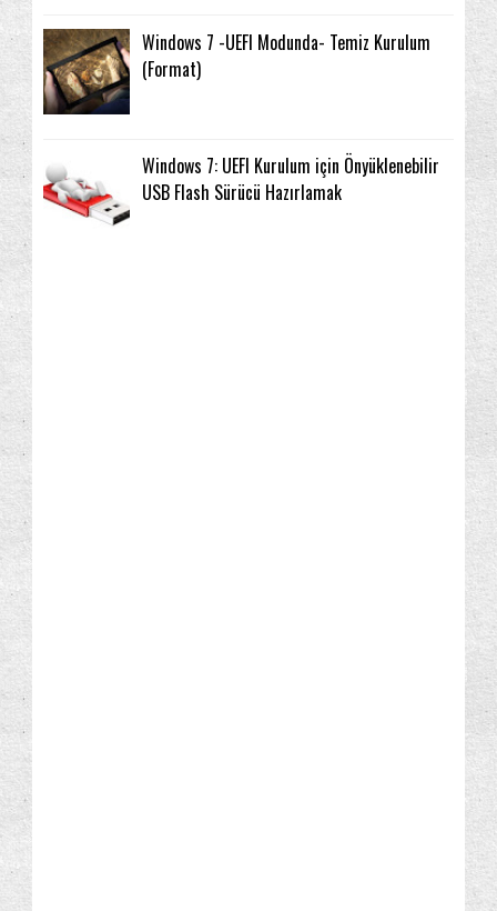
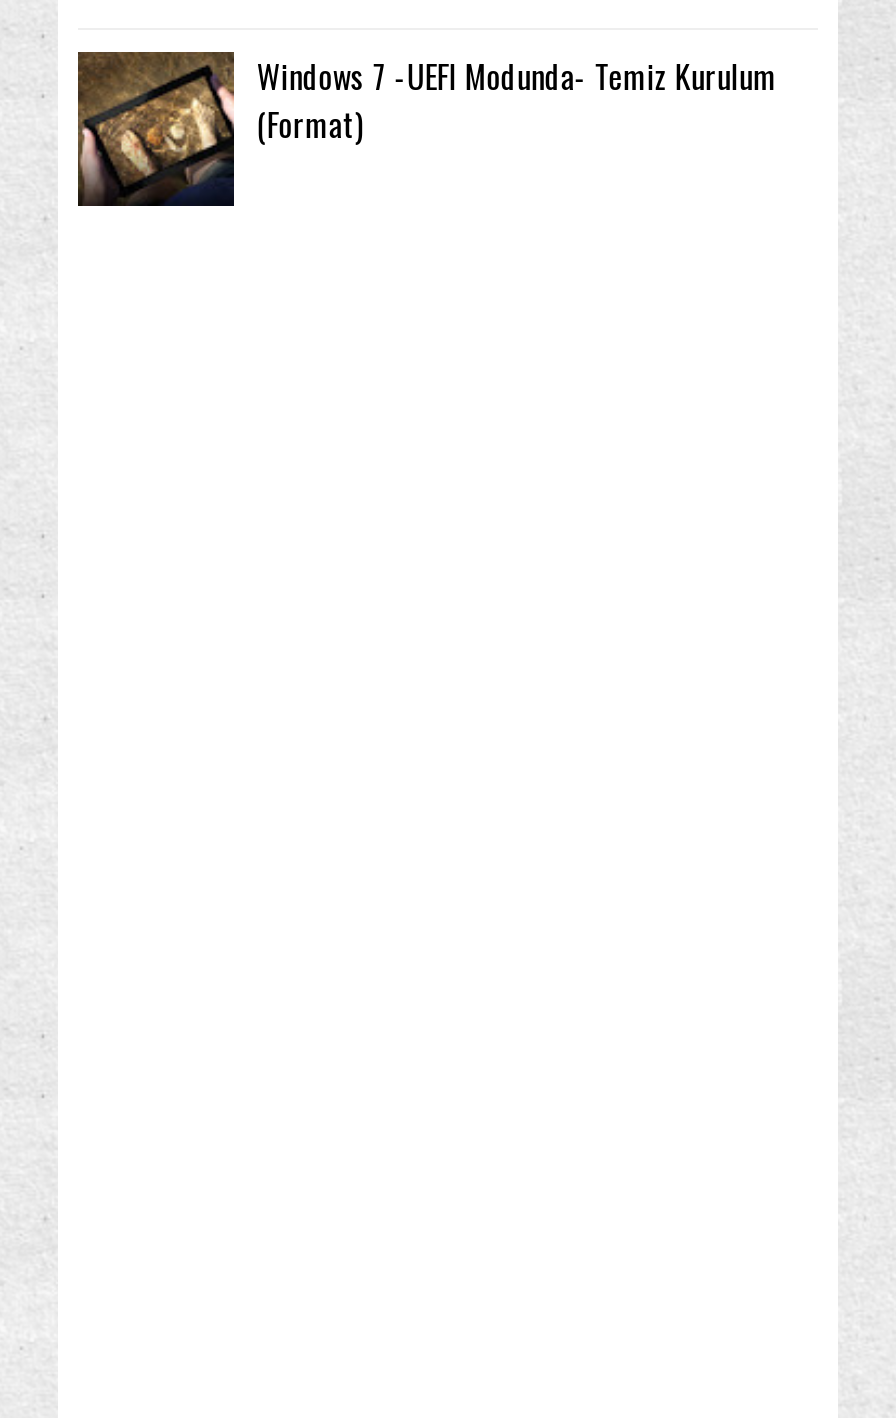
[42,152,440,227] [image] | Windows 7: UEFI Kurulum için Önyüklenebilir | USB Flash Sürücü Hazırlamak -> none

